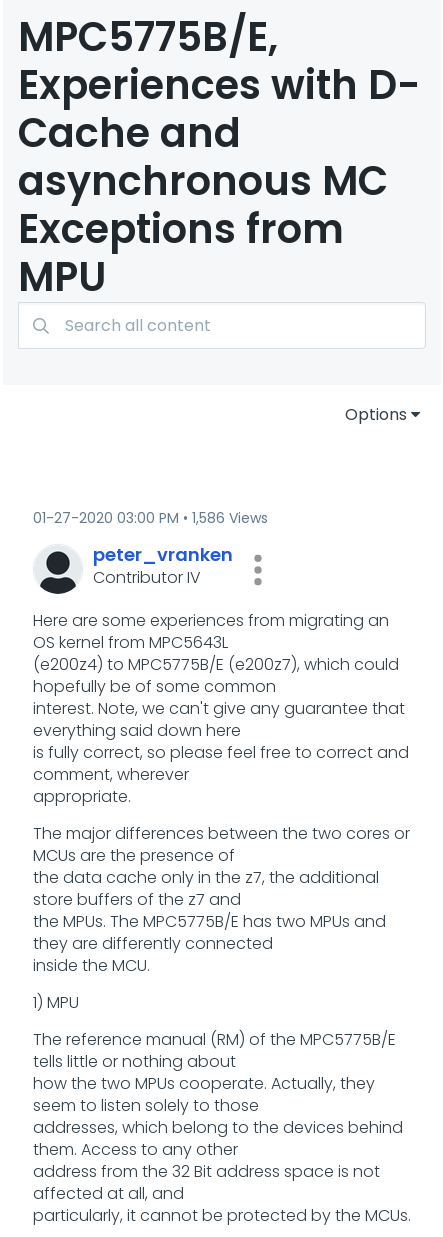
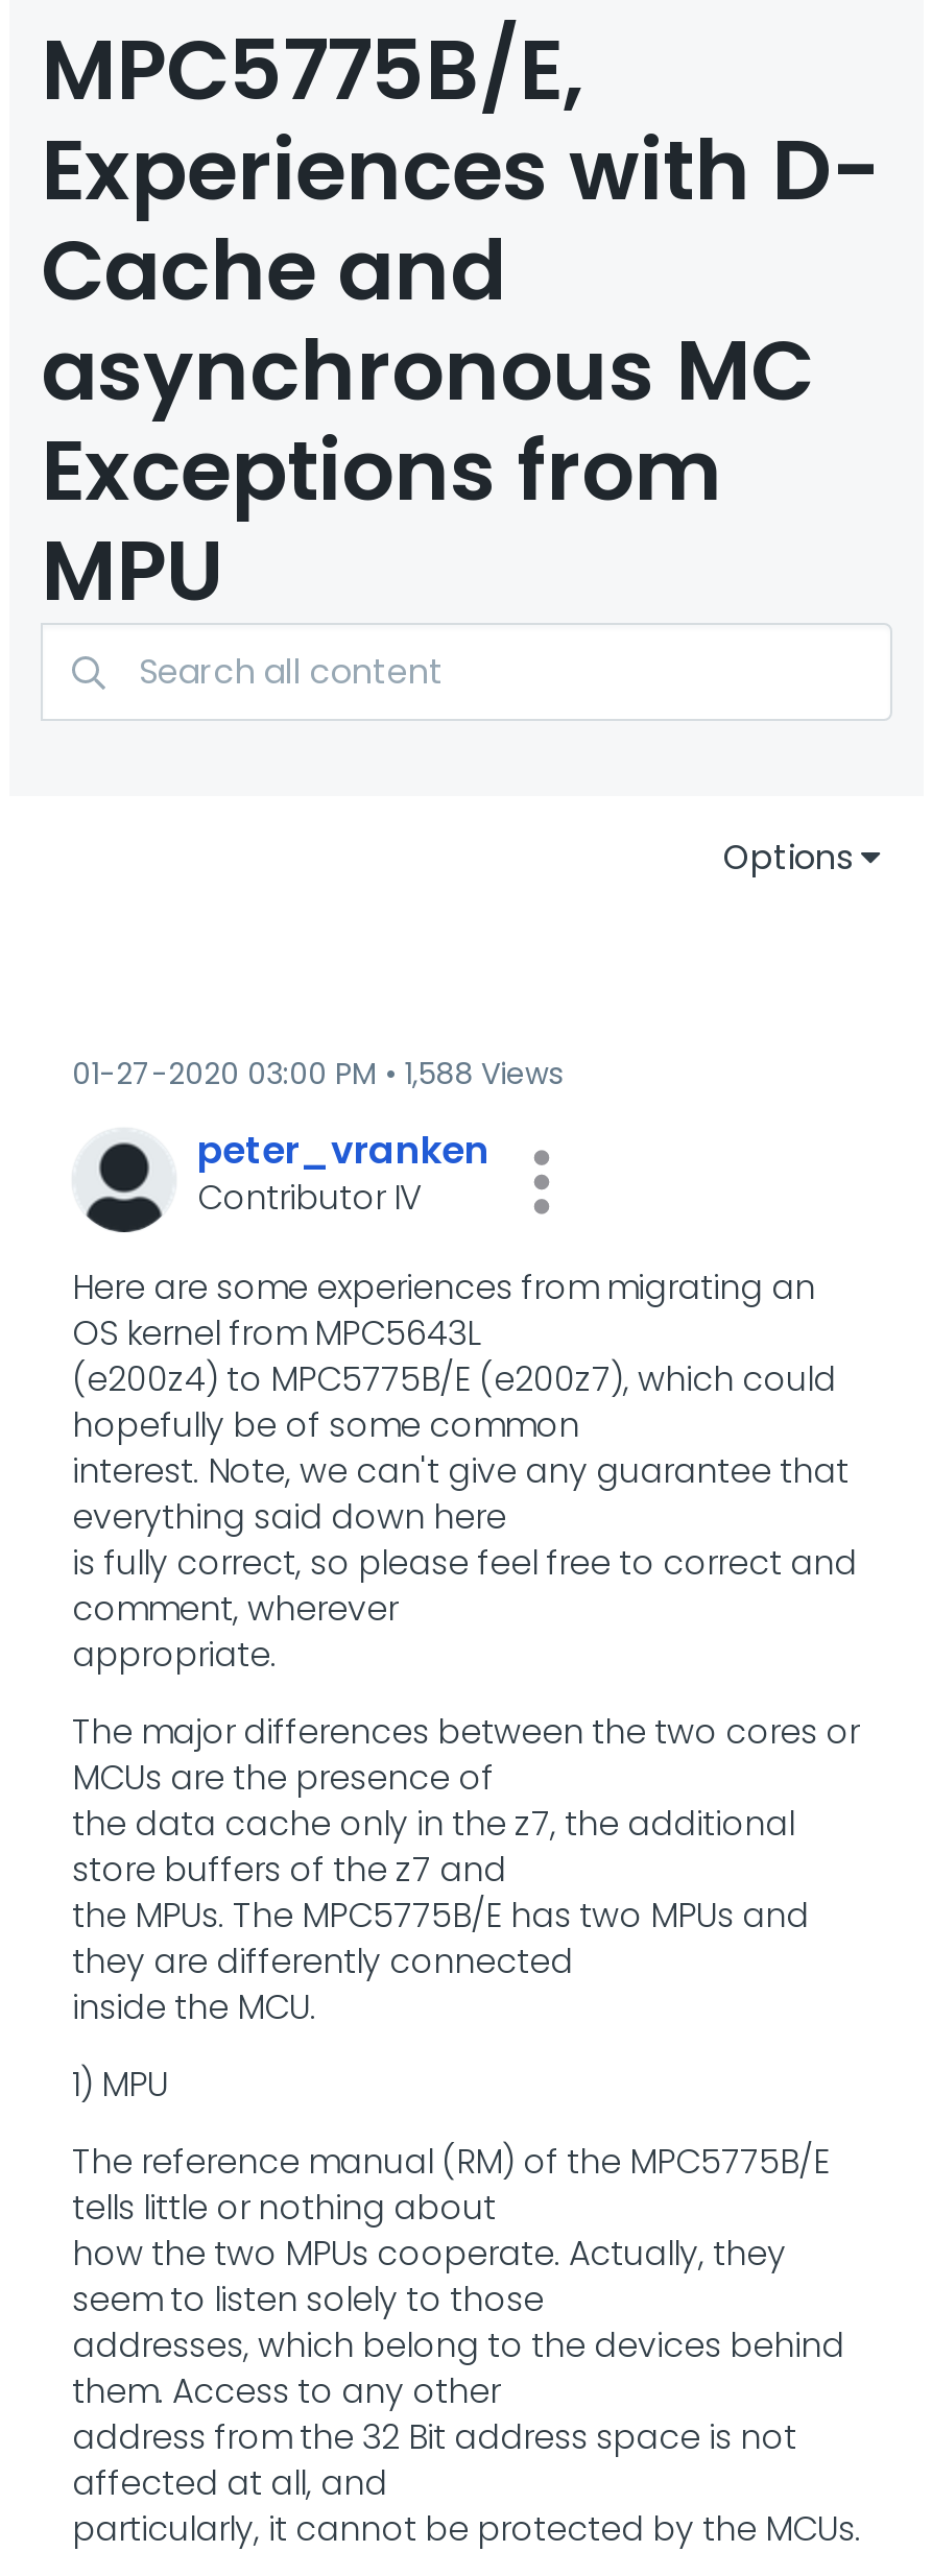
[33,508,268,528] 01-27-2020 03:00 PM 1,586 Views -> [72,1053,563,1094] 01-27-2020 03:00 PM 1,588 Views

